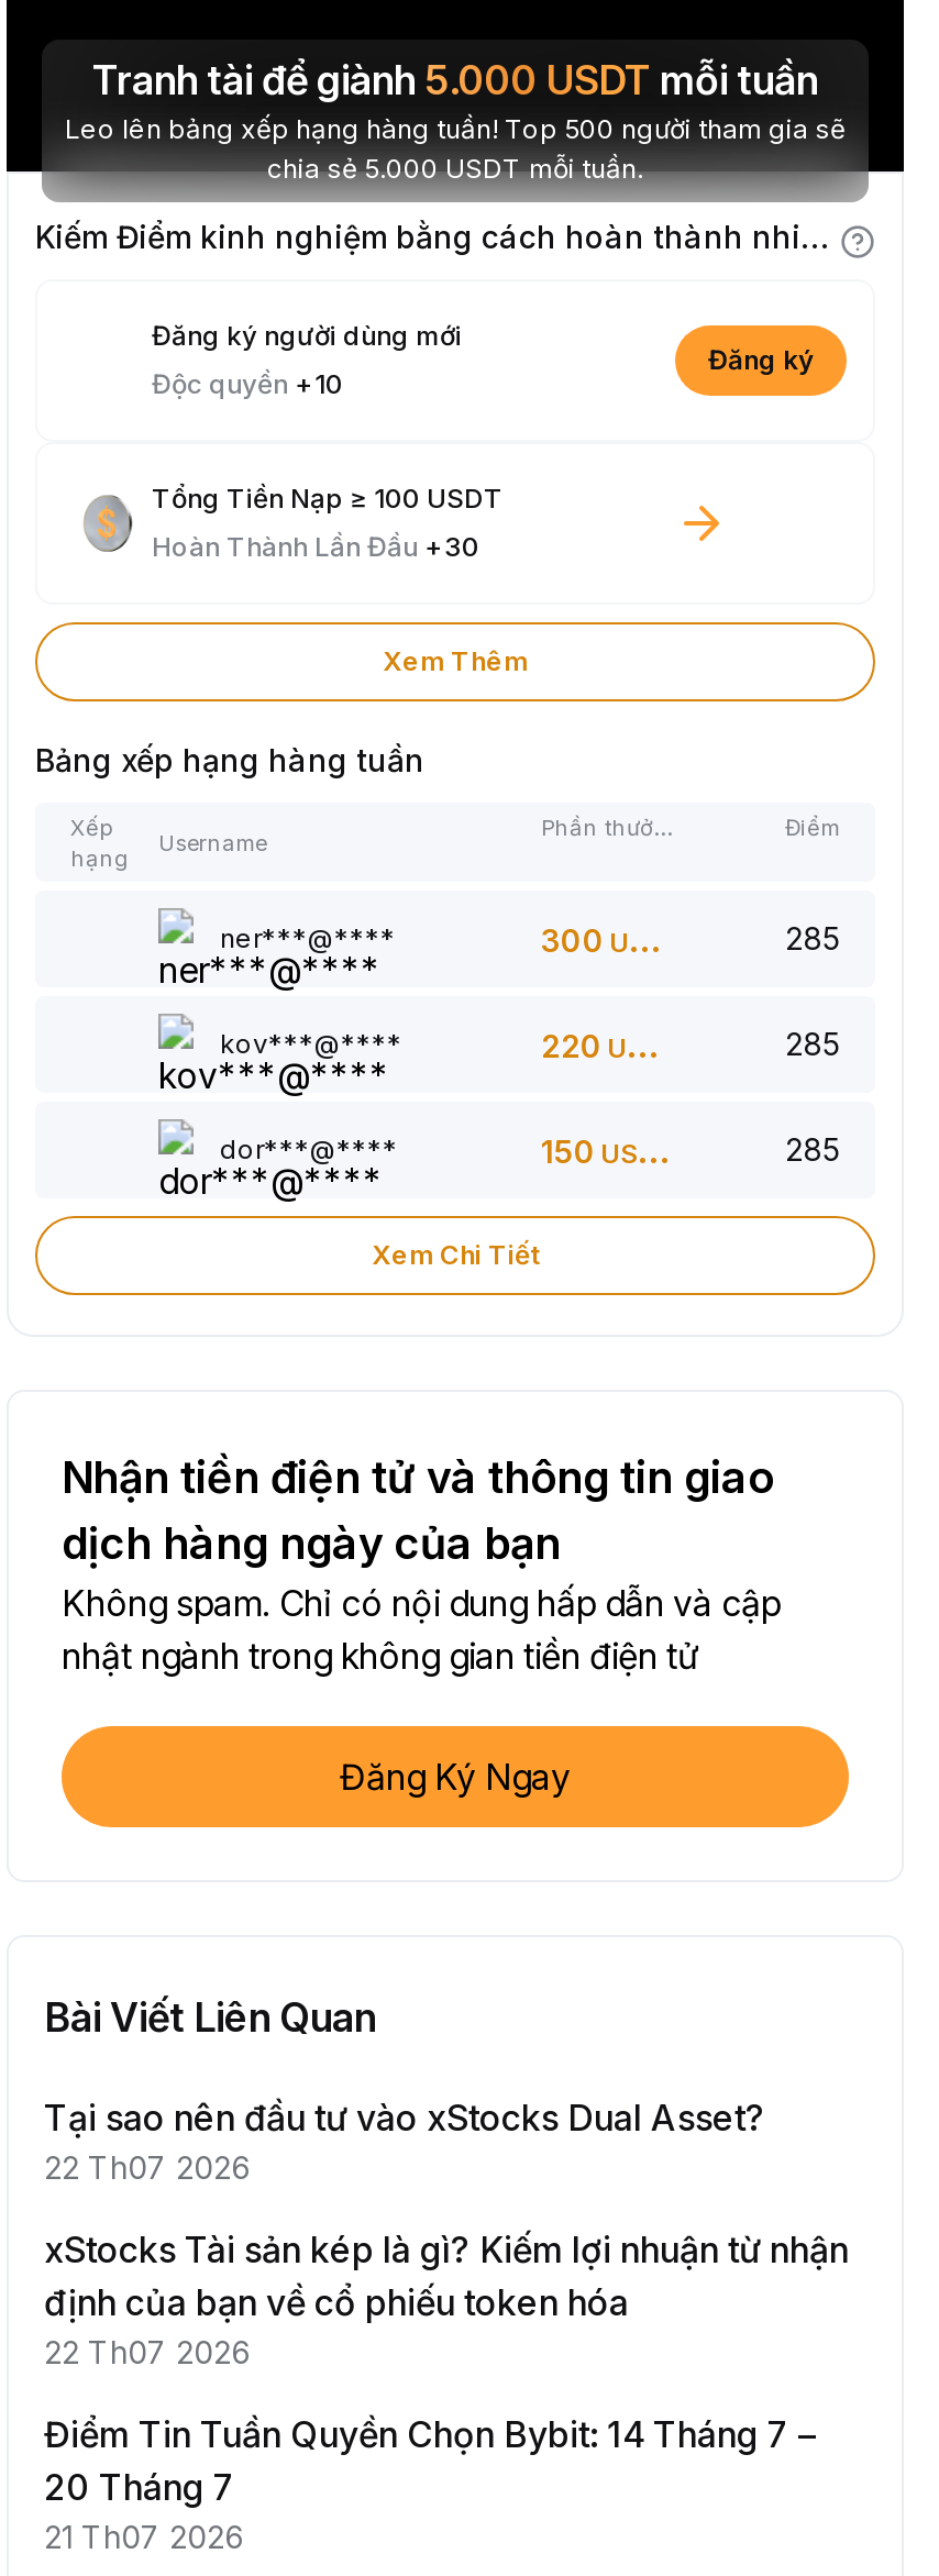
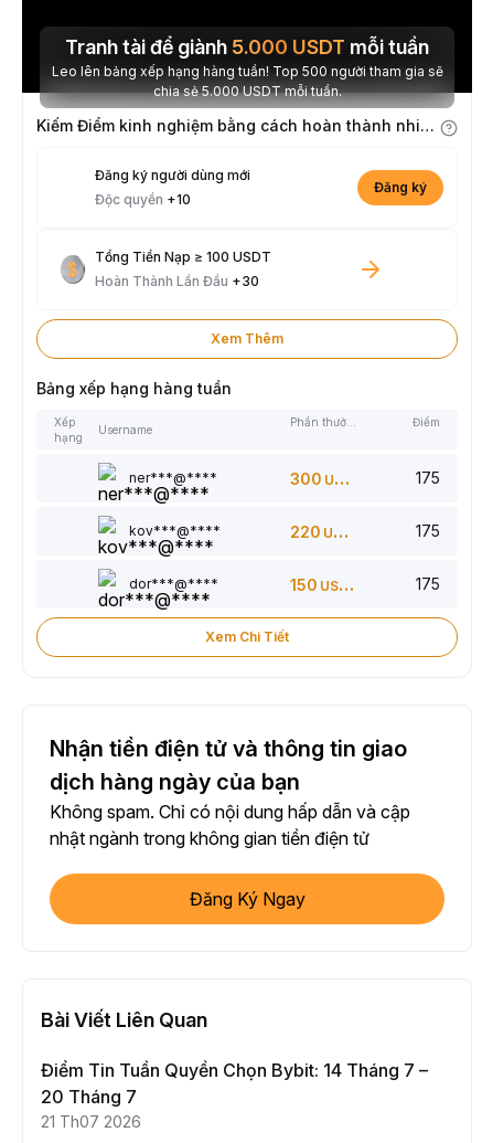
[785,919,840,957] 285 -> [416,468,440,487] 175
[785,1025,840,1062] 285 -> [416,521,440,540] 175
[785,1130,840,1168] 285 -> [416,574,440,593] 175
[44,2096,849,2370] Tại sao nên đầu tư vào xStocks Dual Asset? | 22 Th07 2026 | xStocks Tài sản kép là gì? Kiếm lợi nhuận từ nhận | định của bạn về cổ phiếu token hóa | 22 Th07 2026 -> none

